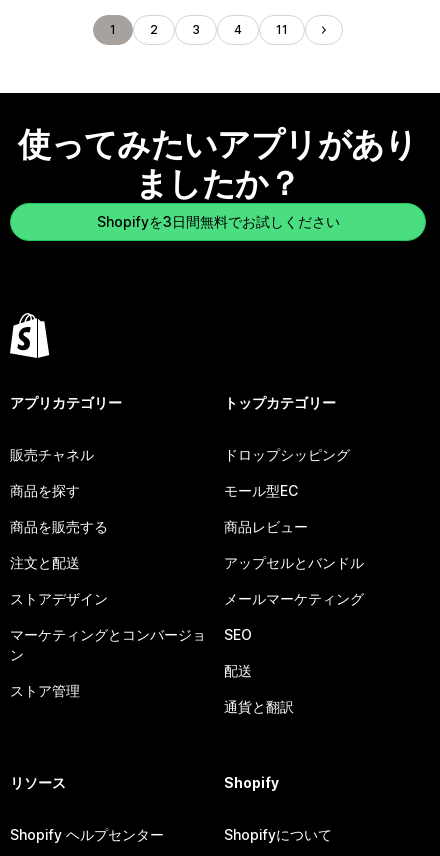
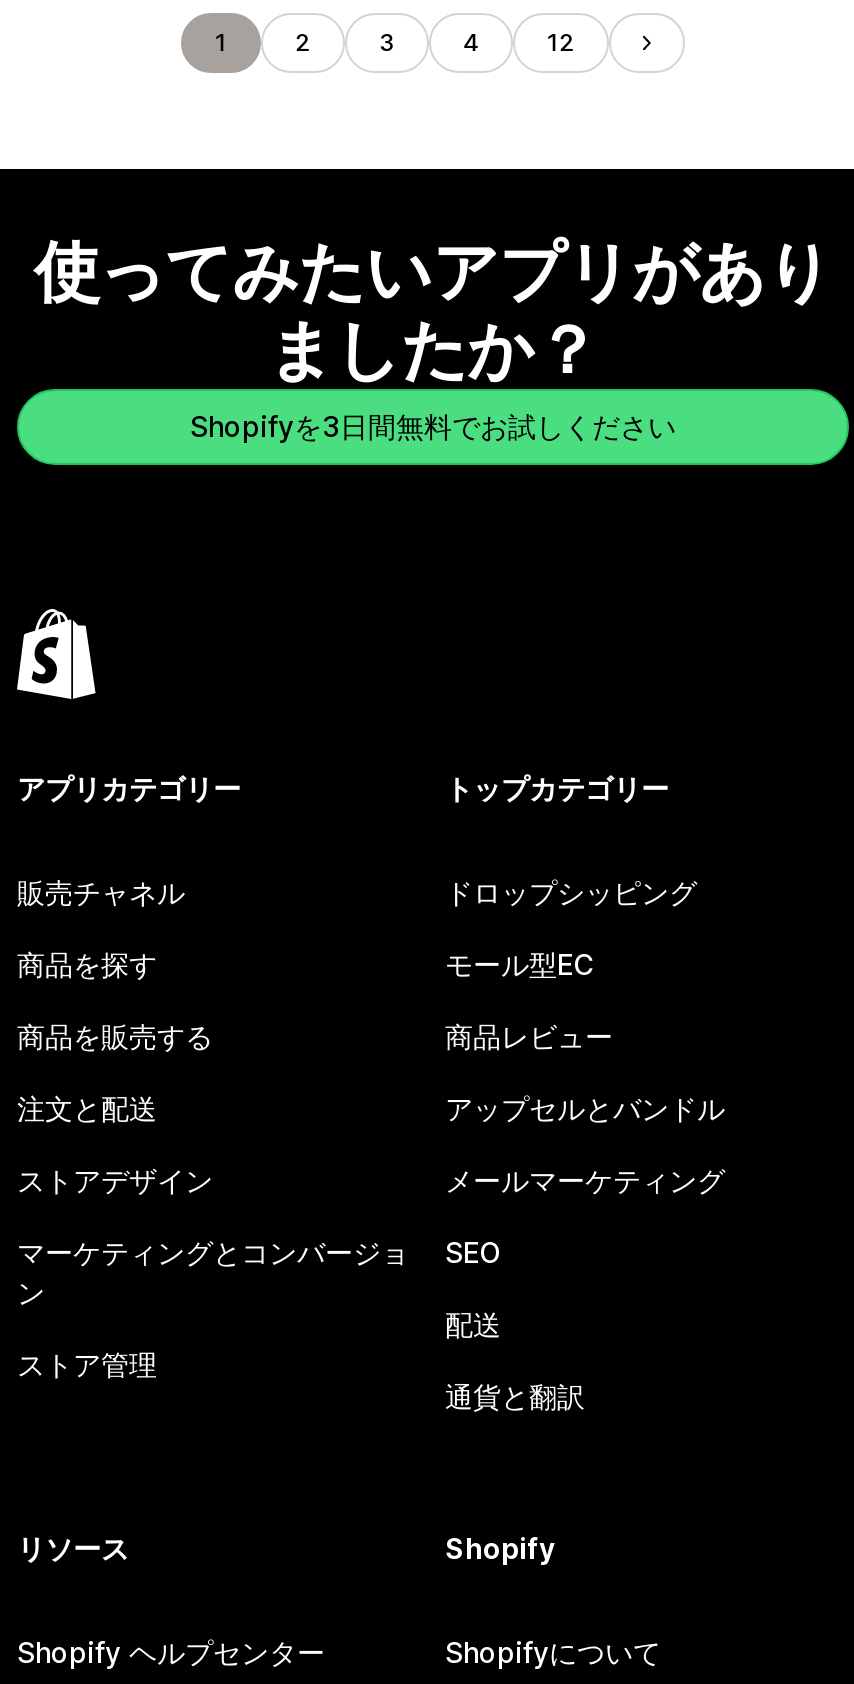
[276,22,288,37] 11 -> [547,27,575,57] 12

